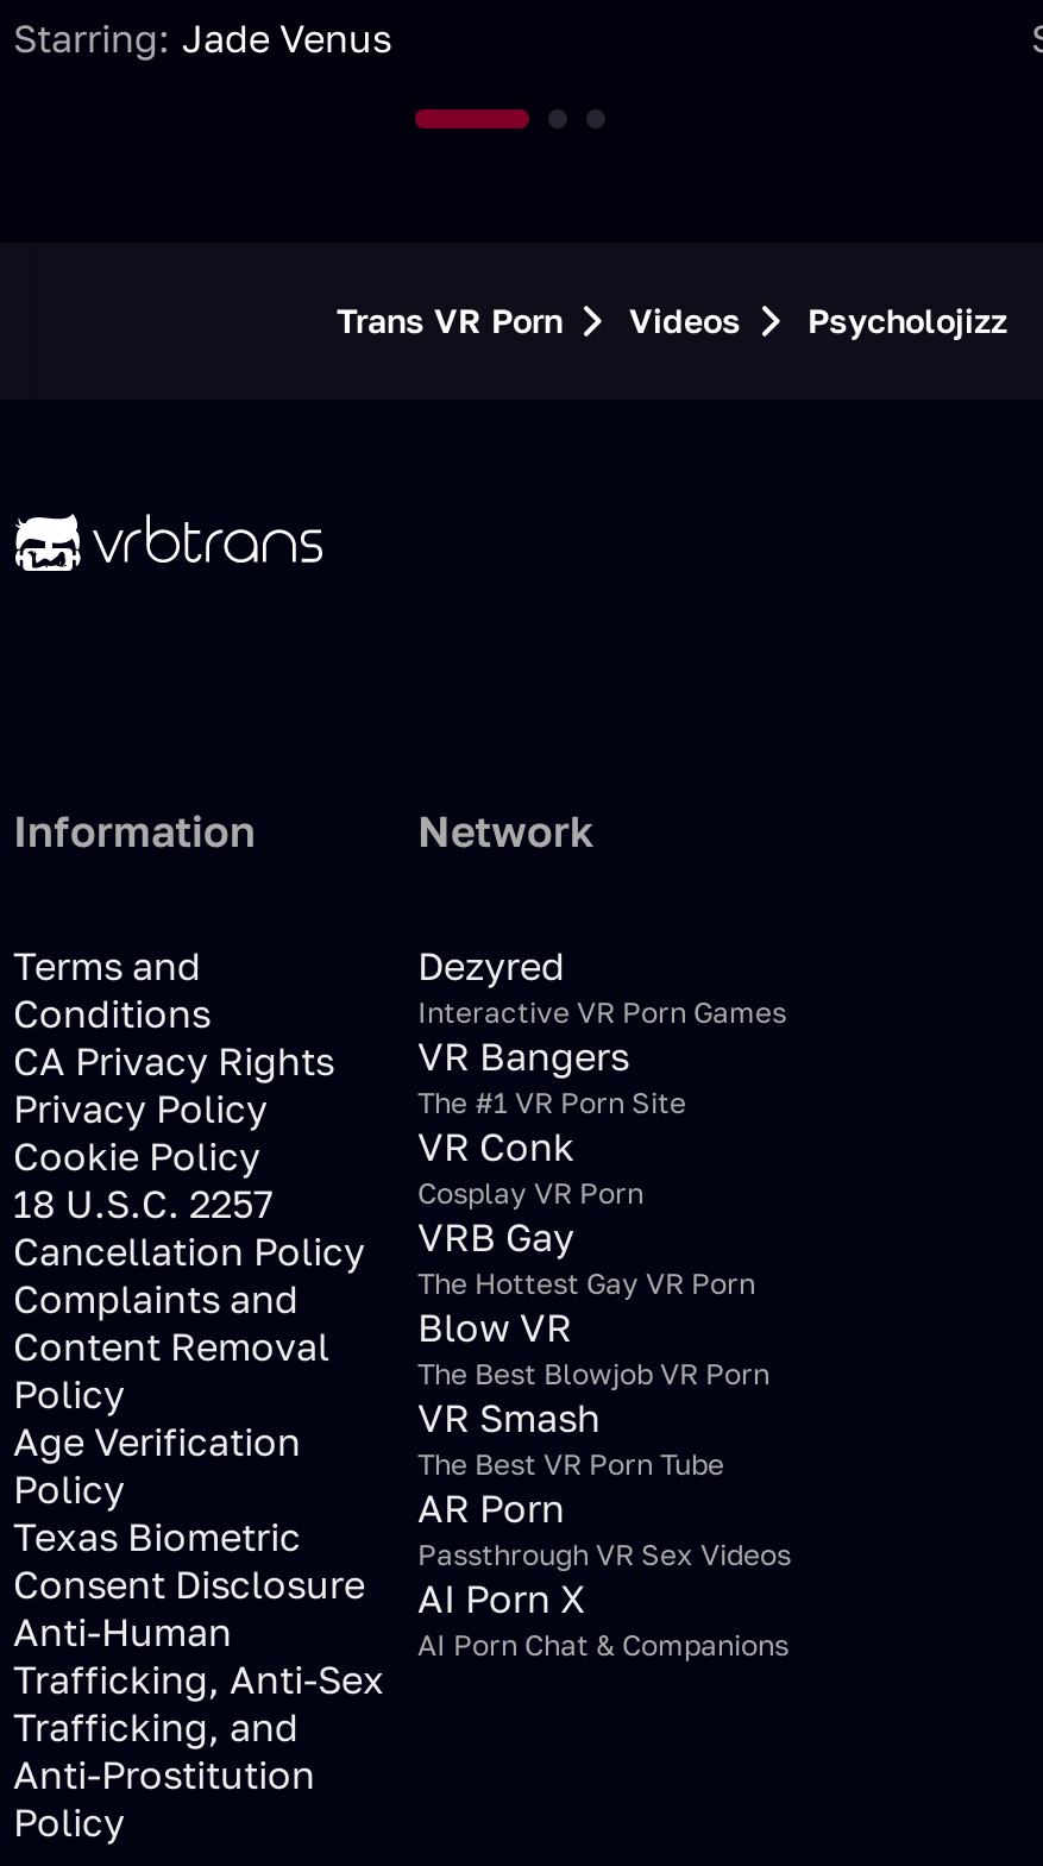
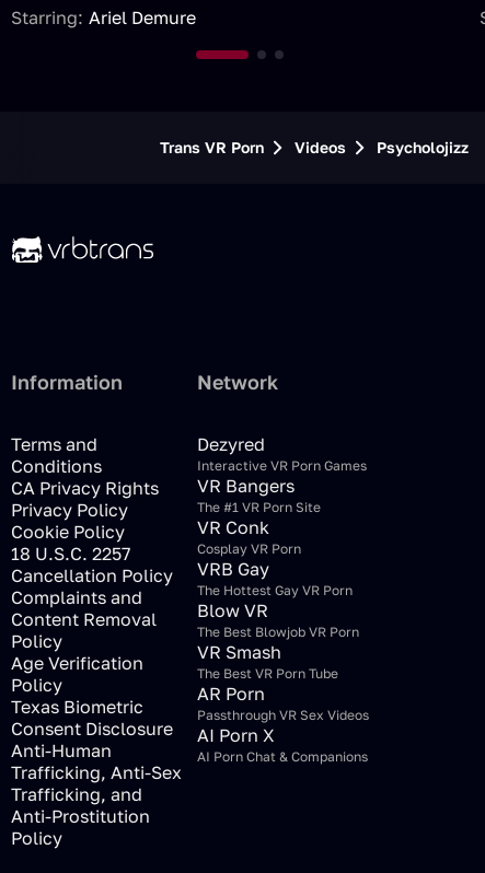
[13,14,391,62] Starring: Jade Venus -> [11,7,196,28] Starring: Ariel Demure

